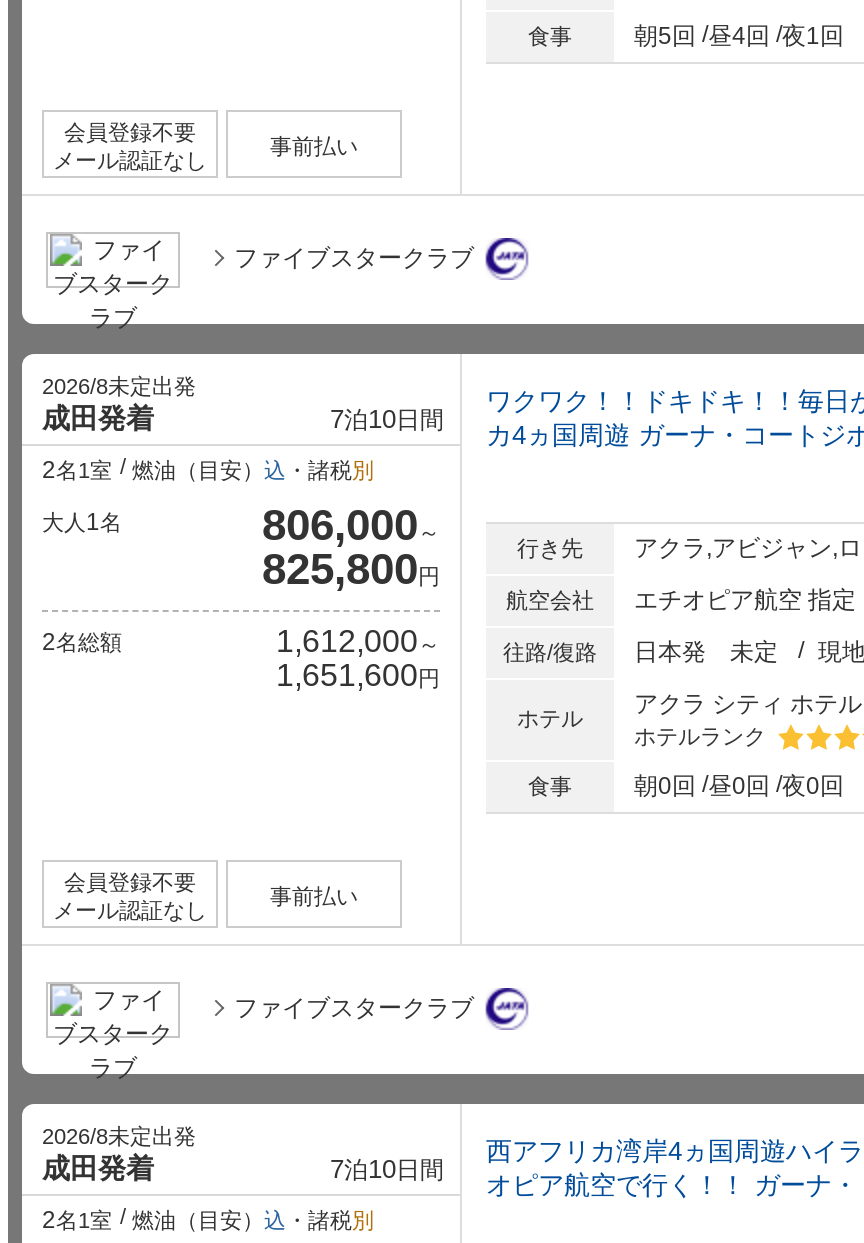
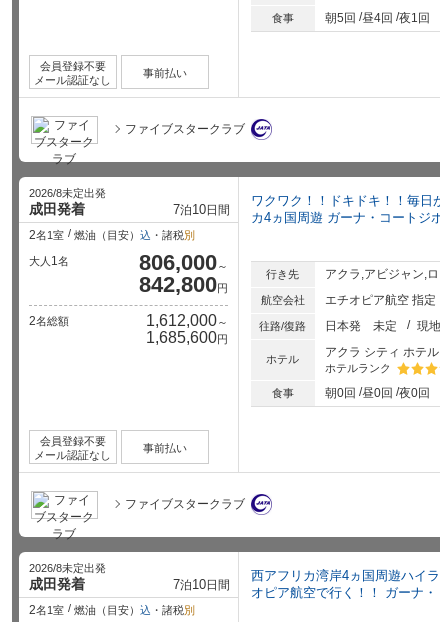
[262,544,440,594] 825,800円 -> [139,272,228,297] 842,800円
[276,658,440,692] 1,651,600円 -> [146,329,228,346] 1,685,600円

